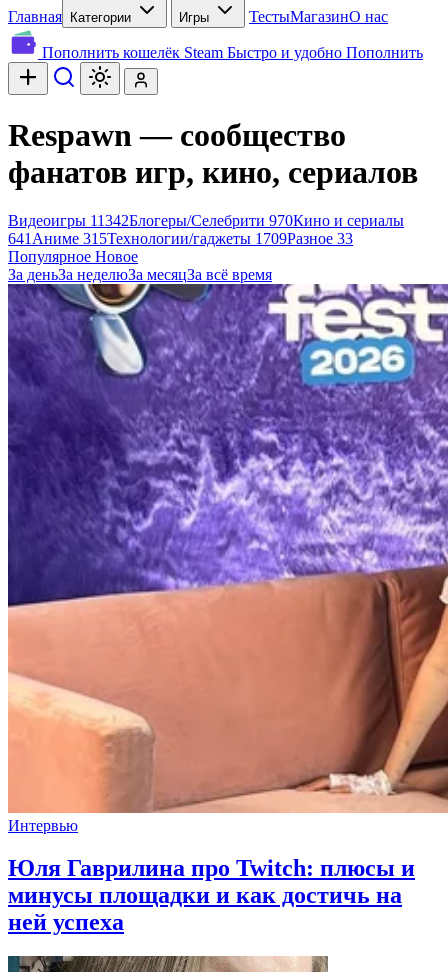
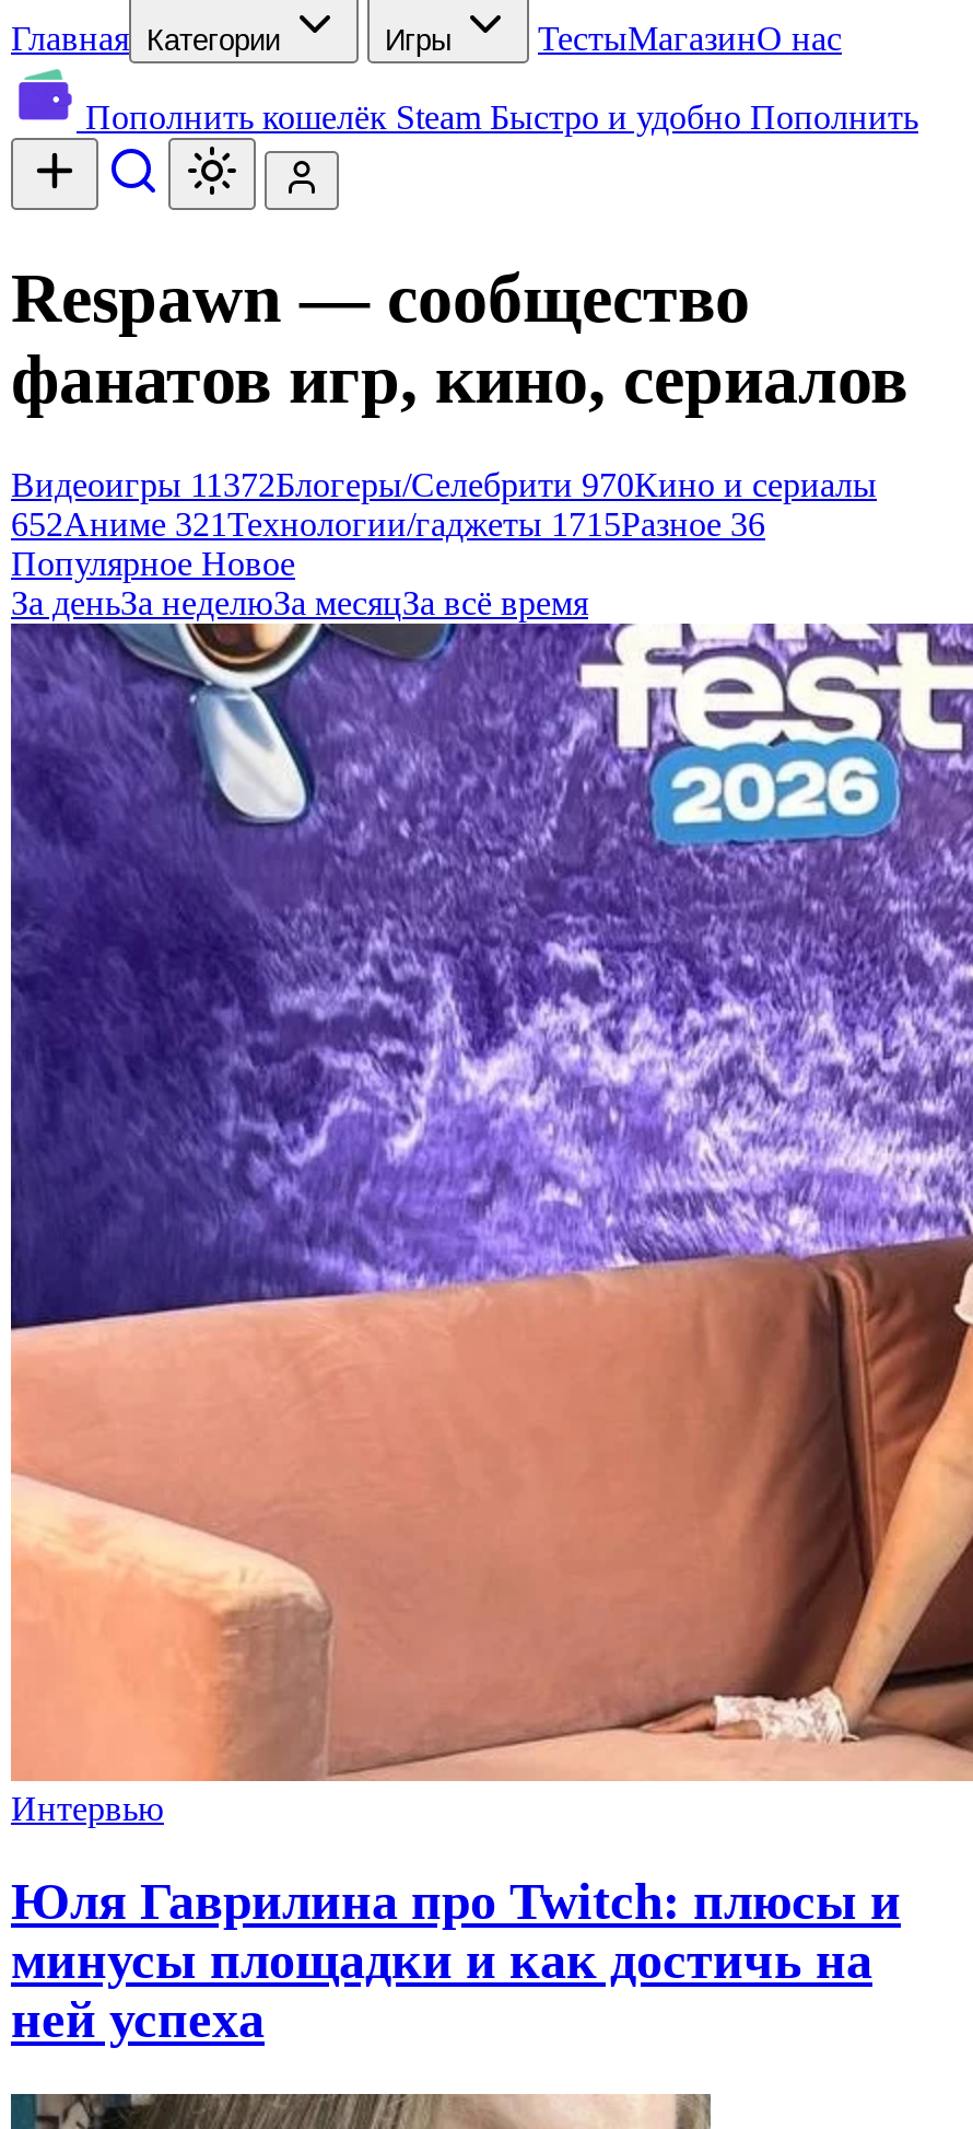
[8,212,404,229] Видеоигры 11342Блогеры/Селебрити 970Кино и сериалы -> [11,466,877,503] Видеоигры 11372Блогеры/Селебрити 970Кино и сериалы
[8,230,353,247] 641Аниме 315 Технологии/гаджеты 1709Разное 33 -> [11,505,765,543] 652Аниме 321 Технологии/гаджеты 1715Разное 36

